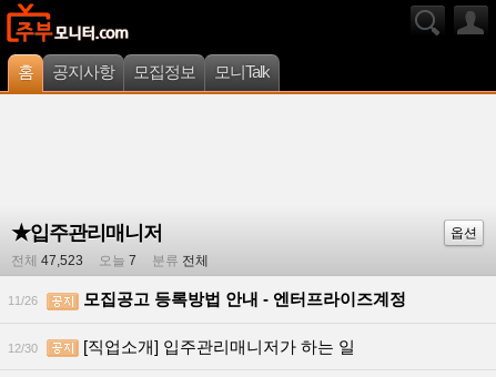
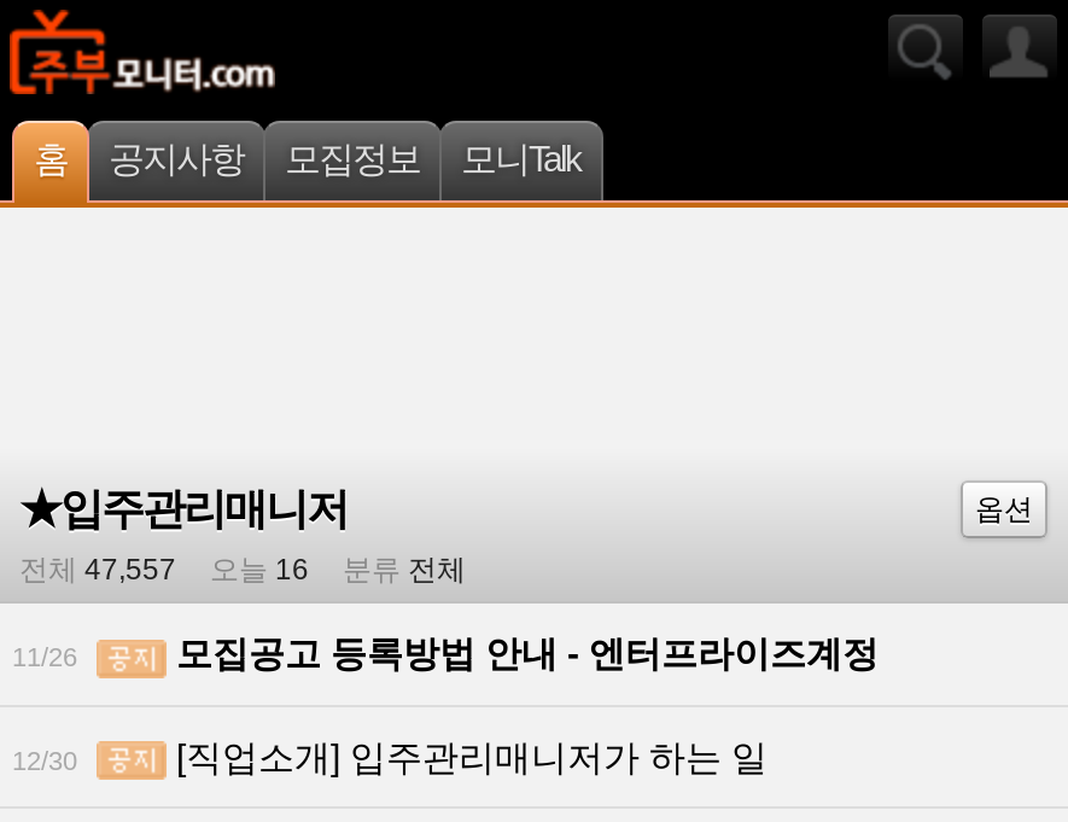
[11,253,83,269] 전체 47,523 -> [19,554,176,587] 전체 47,557
[95,253,136,269] 오늘 7 -> [203,554,309,587] 오늘 16

